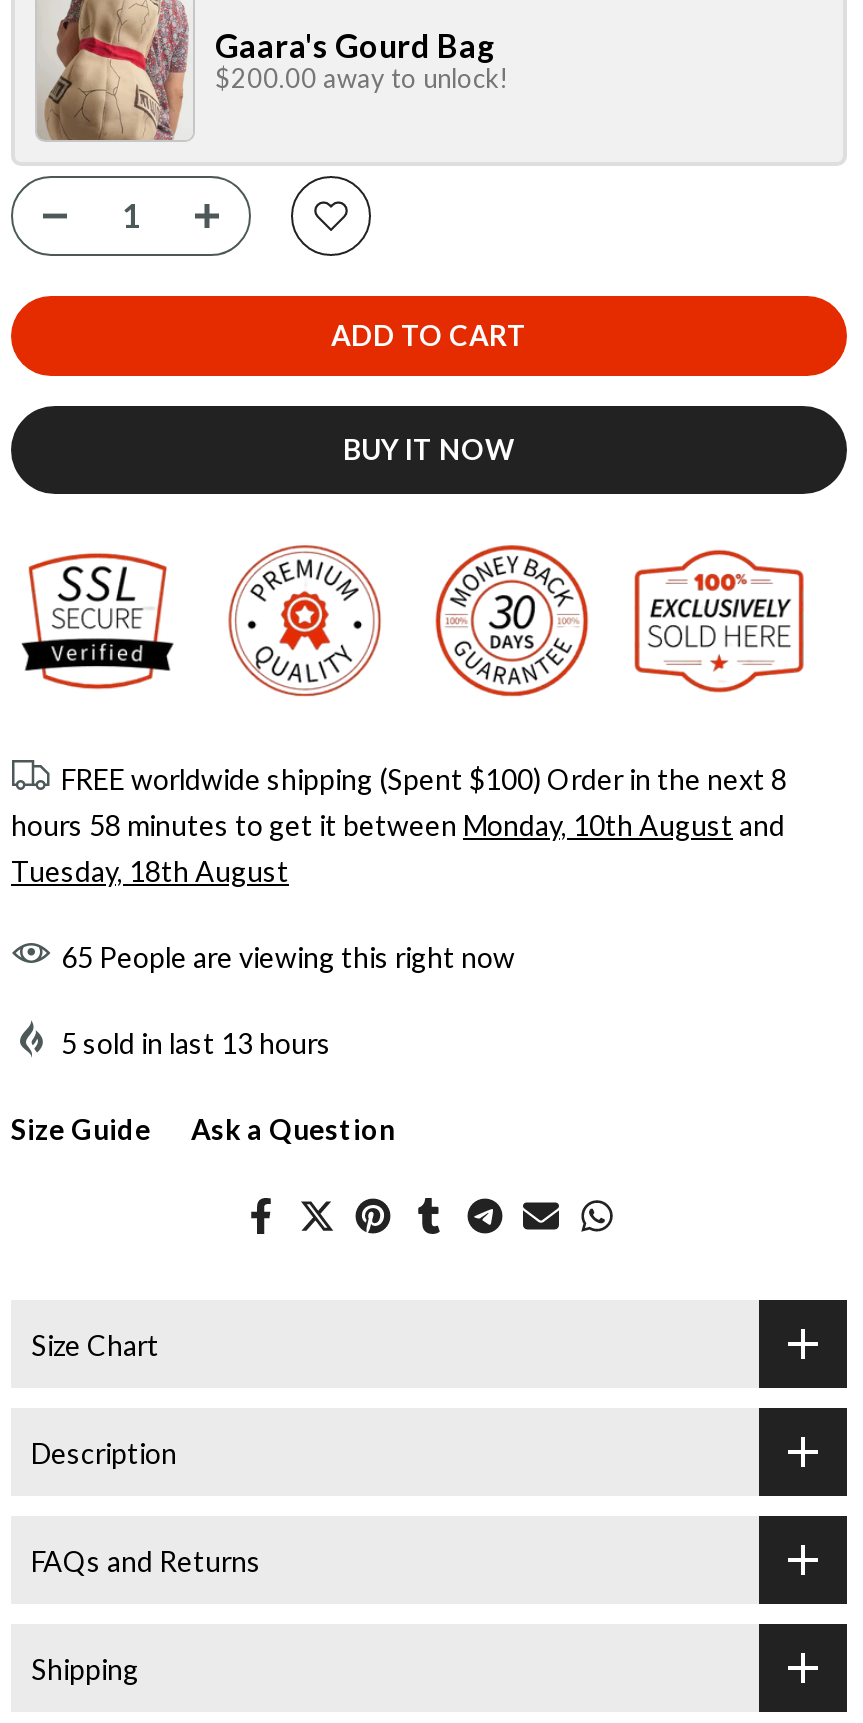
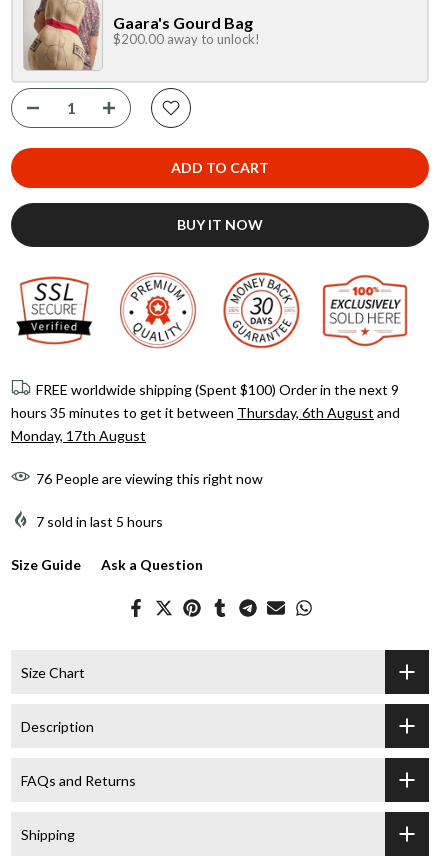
[61,763,787,797] FREE worldwide shipping (Spent $100) Order in the next 8 -> [36,381,399,398] FREE worldwide shipping (Spent $100) Order in the next 9
[11,809,785,843] hours 58 minutes to get it between Monday, 10th August and -> [11,404,400,421] hours 35 minutes to get it between Thursday, 6th August and
[11,855,289,889] Tuesday, 18th August -> [11,427,146,444] Monday, 17th August
[61,941,515,975] 65 People are viewing this right now -> [36,470,263,487] 76 People are viewing this right now
[61,1027,331,1061] 5 sold in last 13 hours -> [36,513,163,530] 7 sold in last 5 hours

